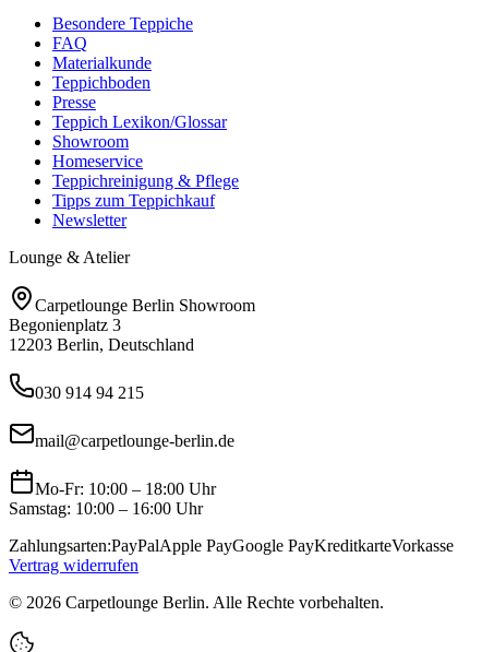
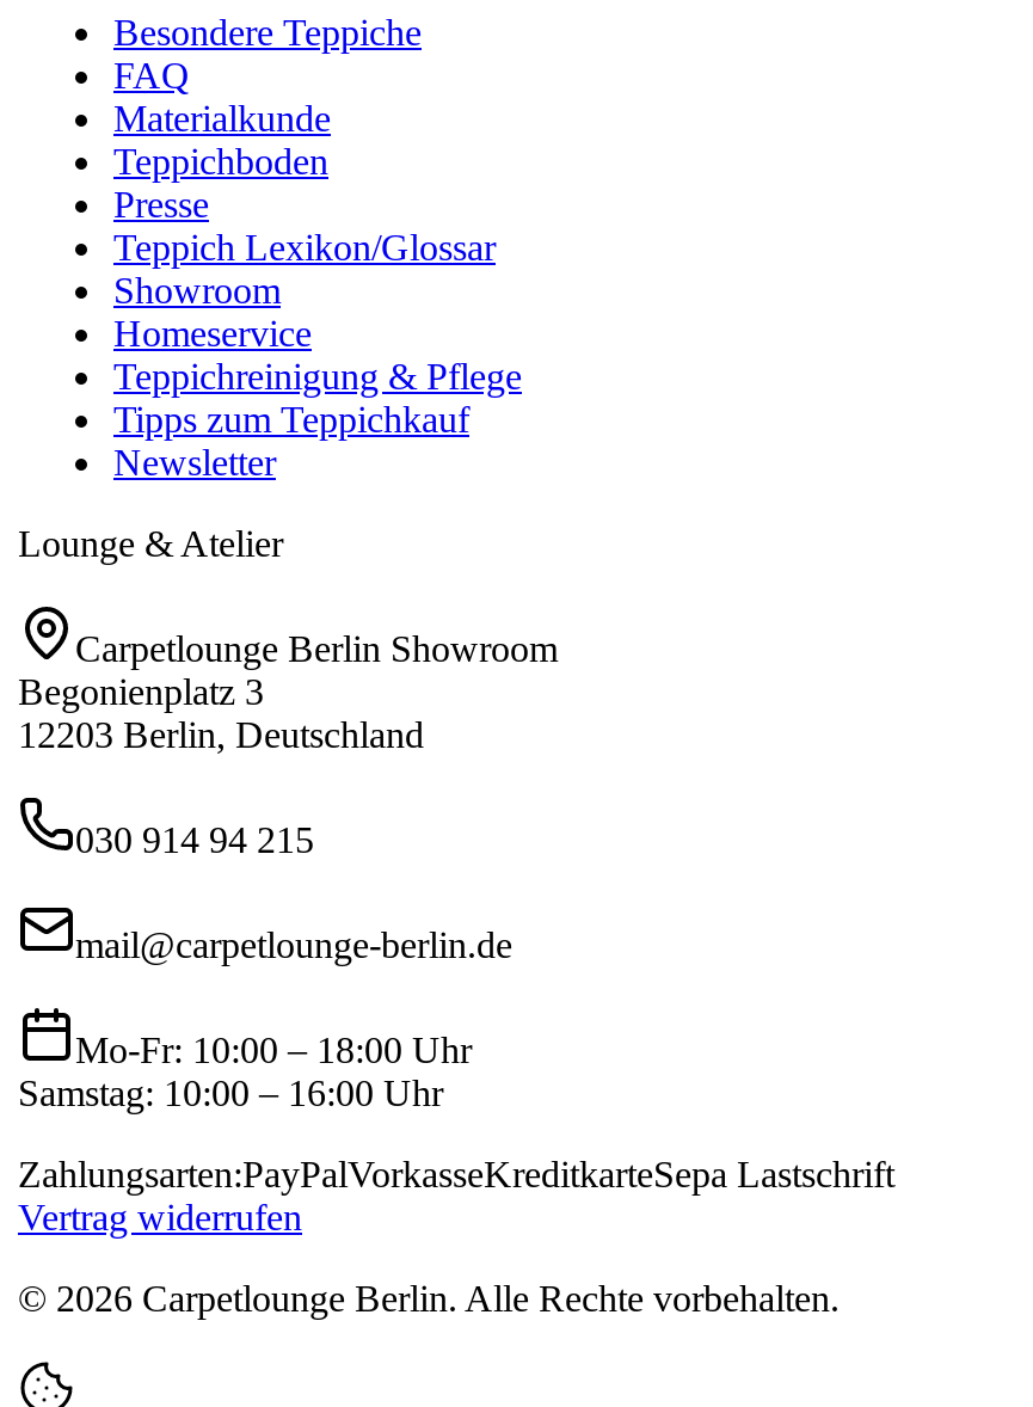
[9,536,454,555] Zahlungsarten:PayPalApple PayGoogle PayKreditkarteVorkasse -> [18,1154,894,1195] Zahlungsarten:PayPalVorkasseKreditkarteSepa Lastschrift

